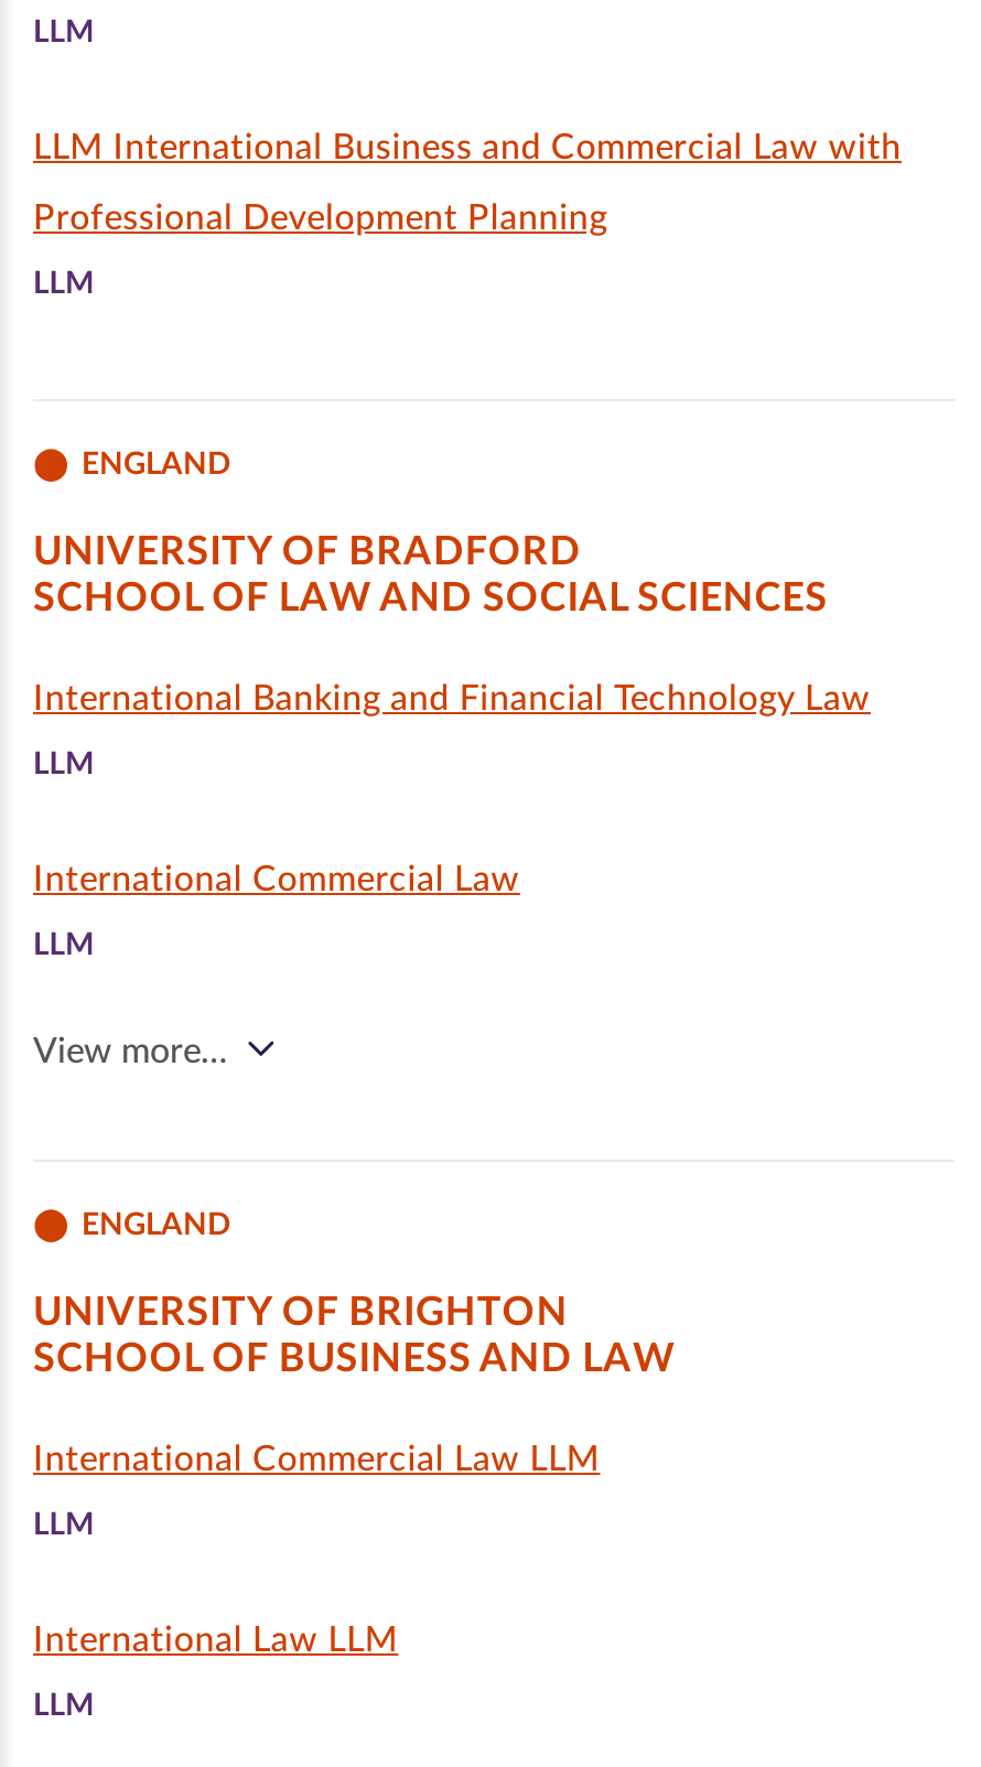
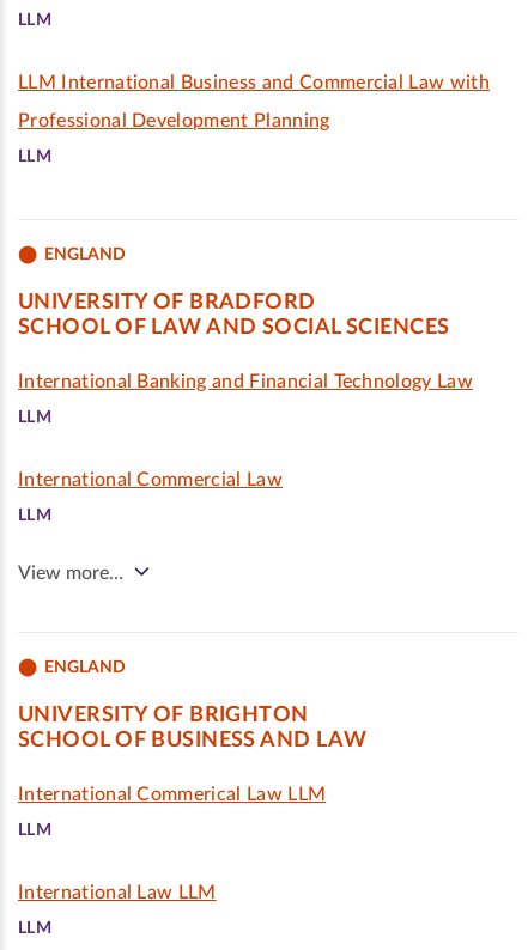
[33,1442,600,1477] International Commercial Law LLM -> [18,785,326,804] International Commerical Law LLM

